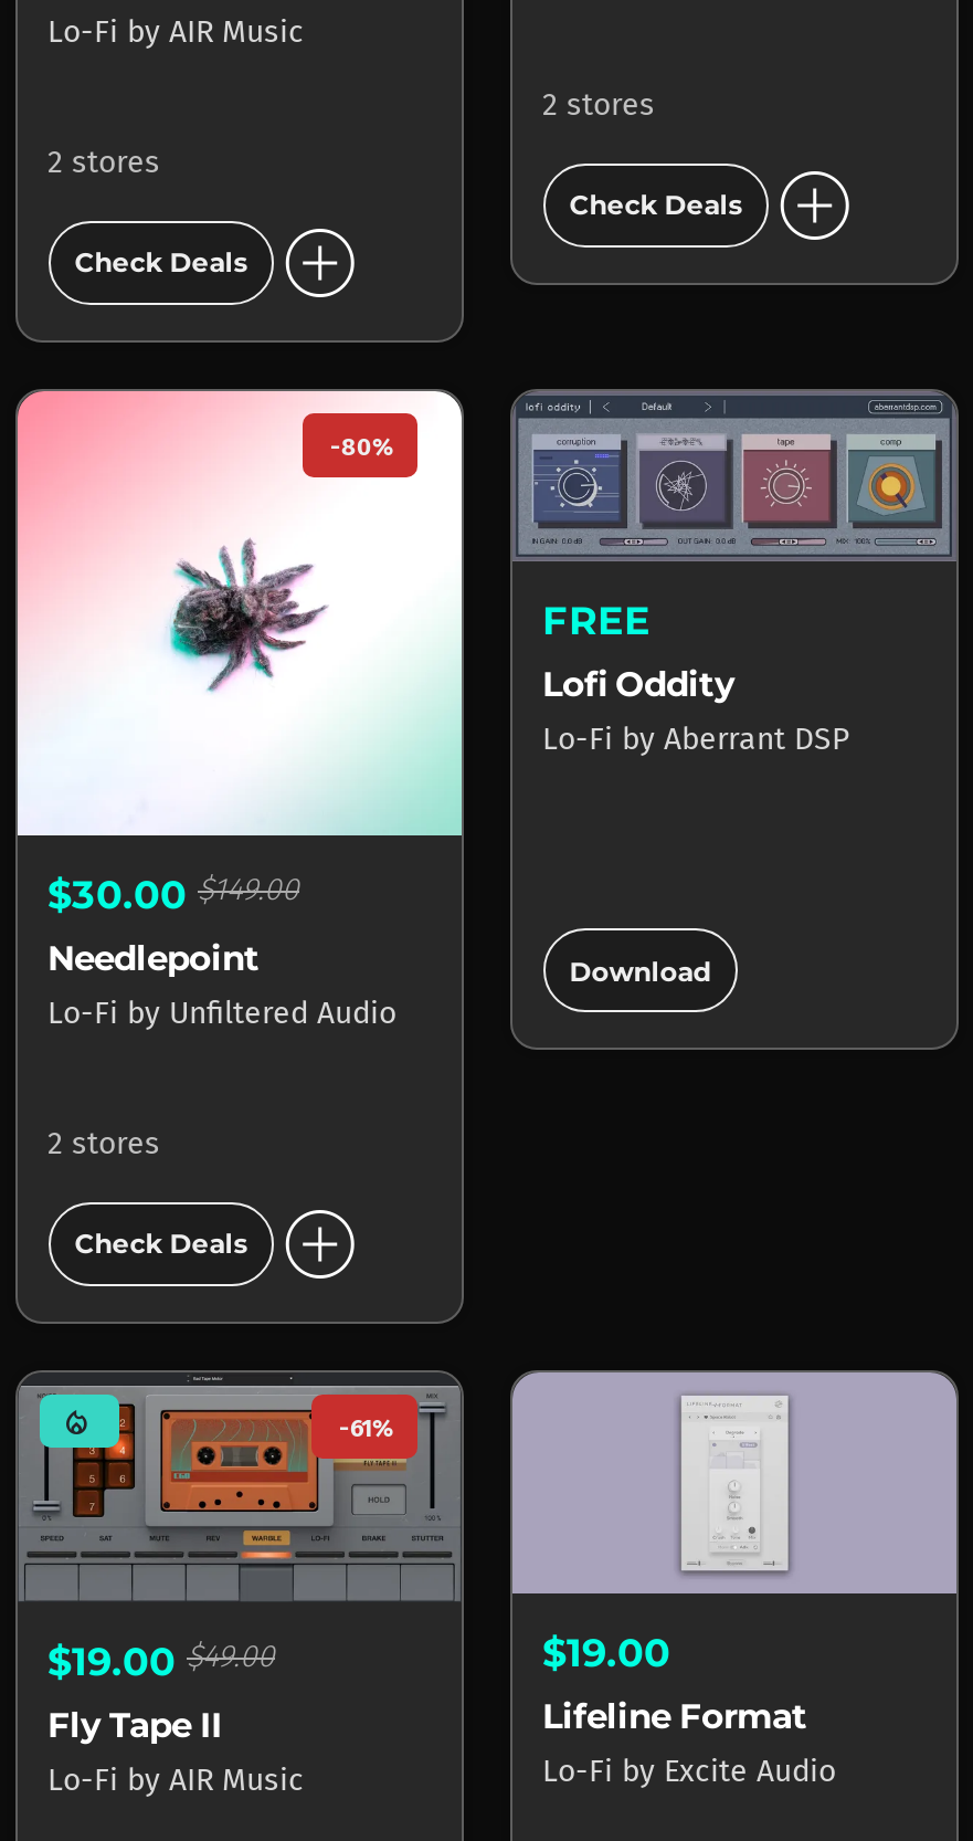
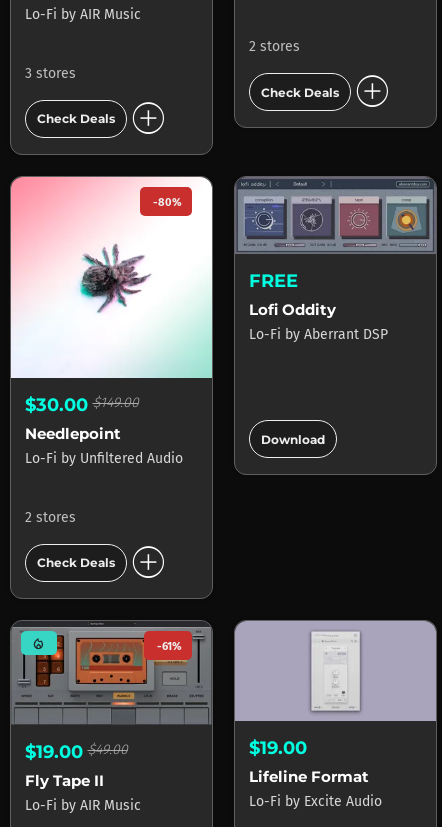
[47,143,160,181] 2 stores -> [24,65,75,82] 3 stores

